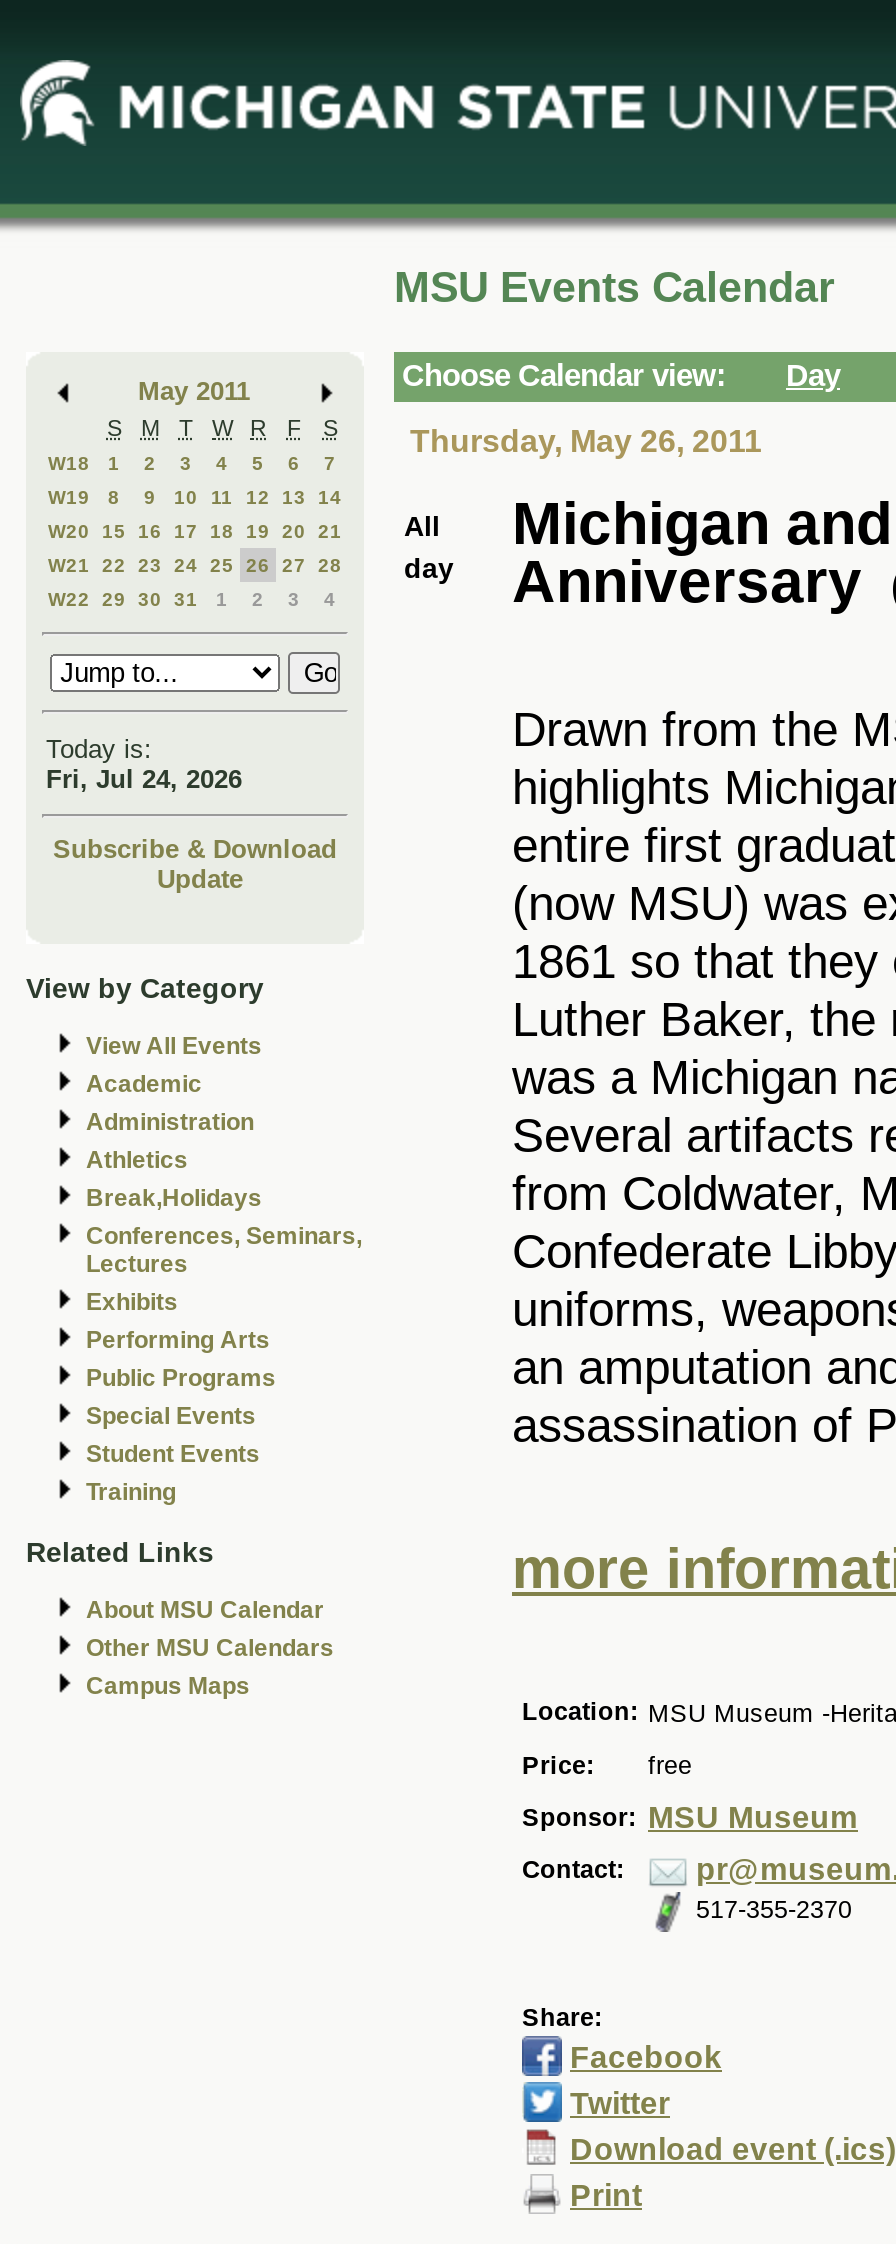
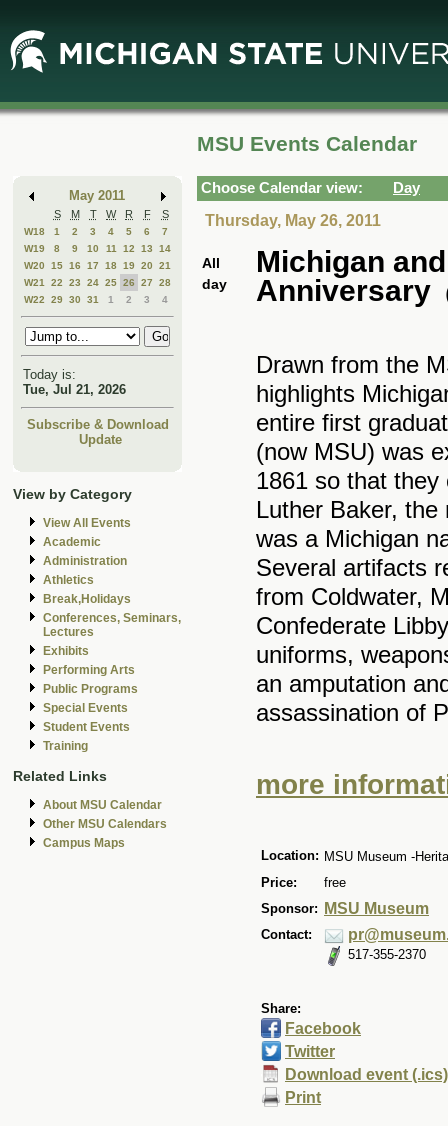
[46,765,242,795] Fri, Jul 24, 2026 -> [23,382,126,397] Tue, Jul 21, 2026

